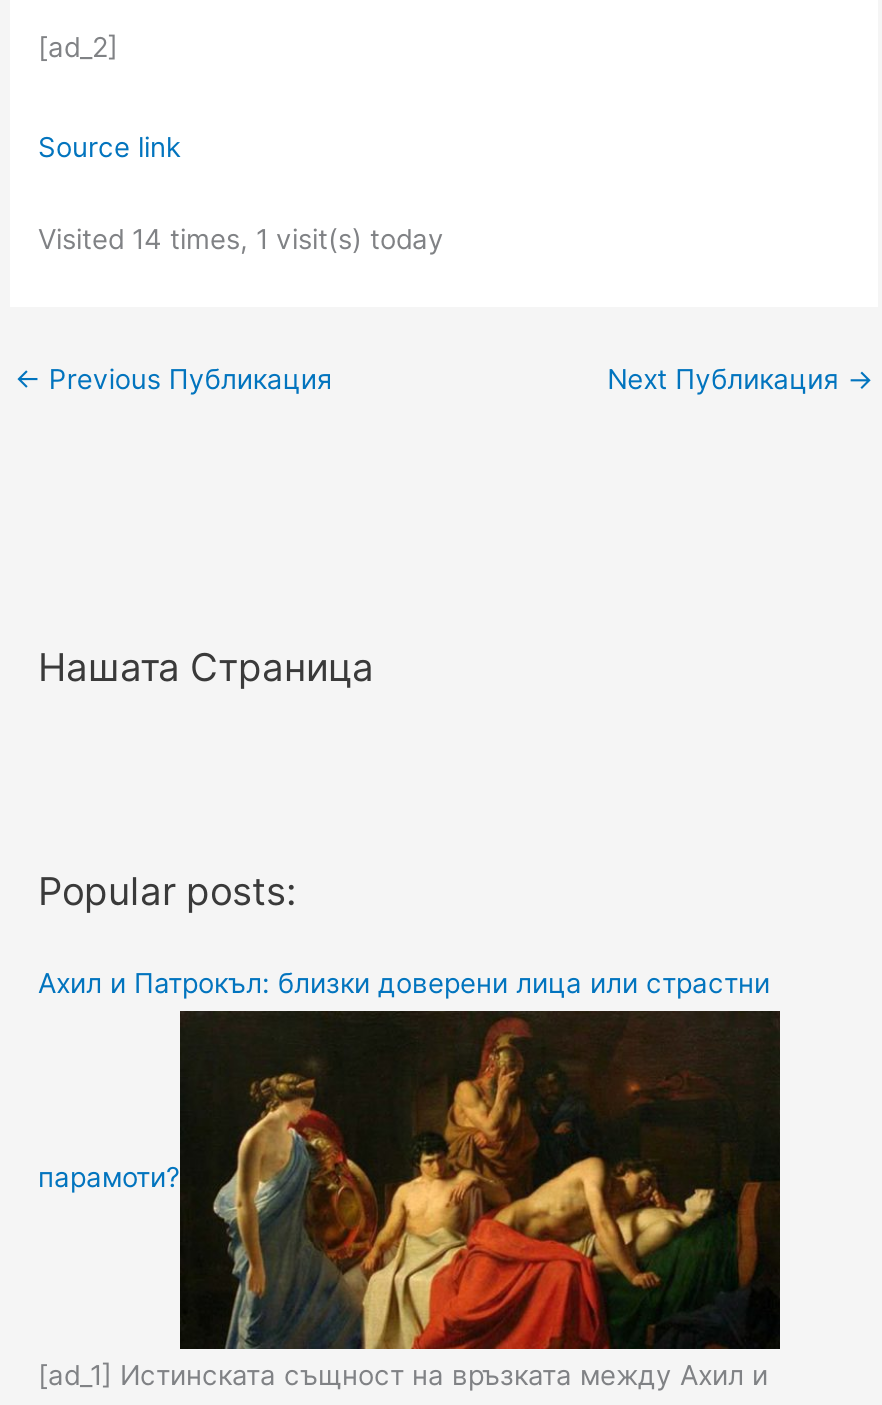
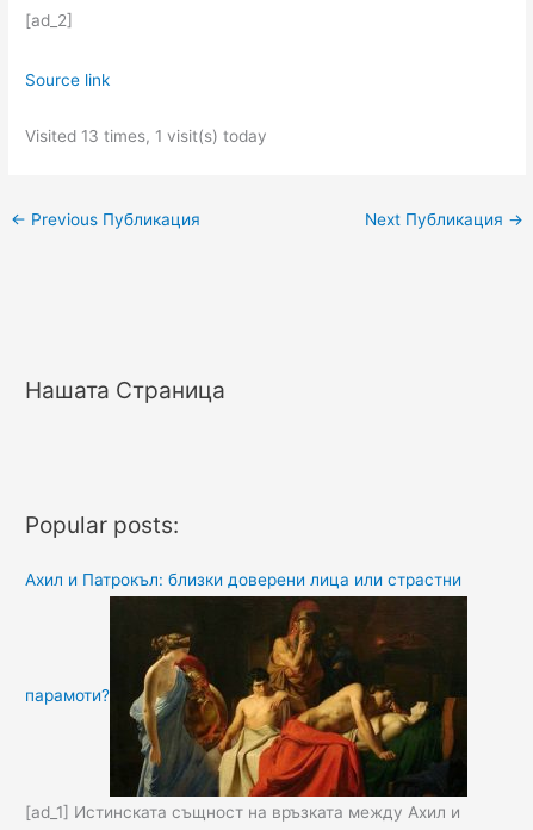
[38,223,444,255] Visited 14 times, 1 visit(s) today -> [25,126,267,145] Visited 13 times, 1 visit(s) today

